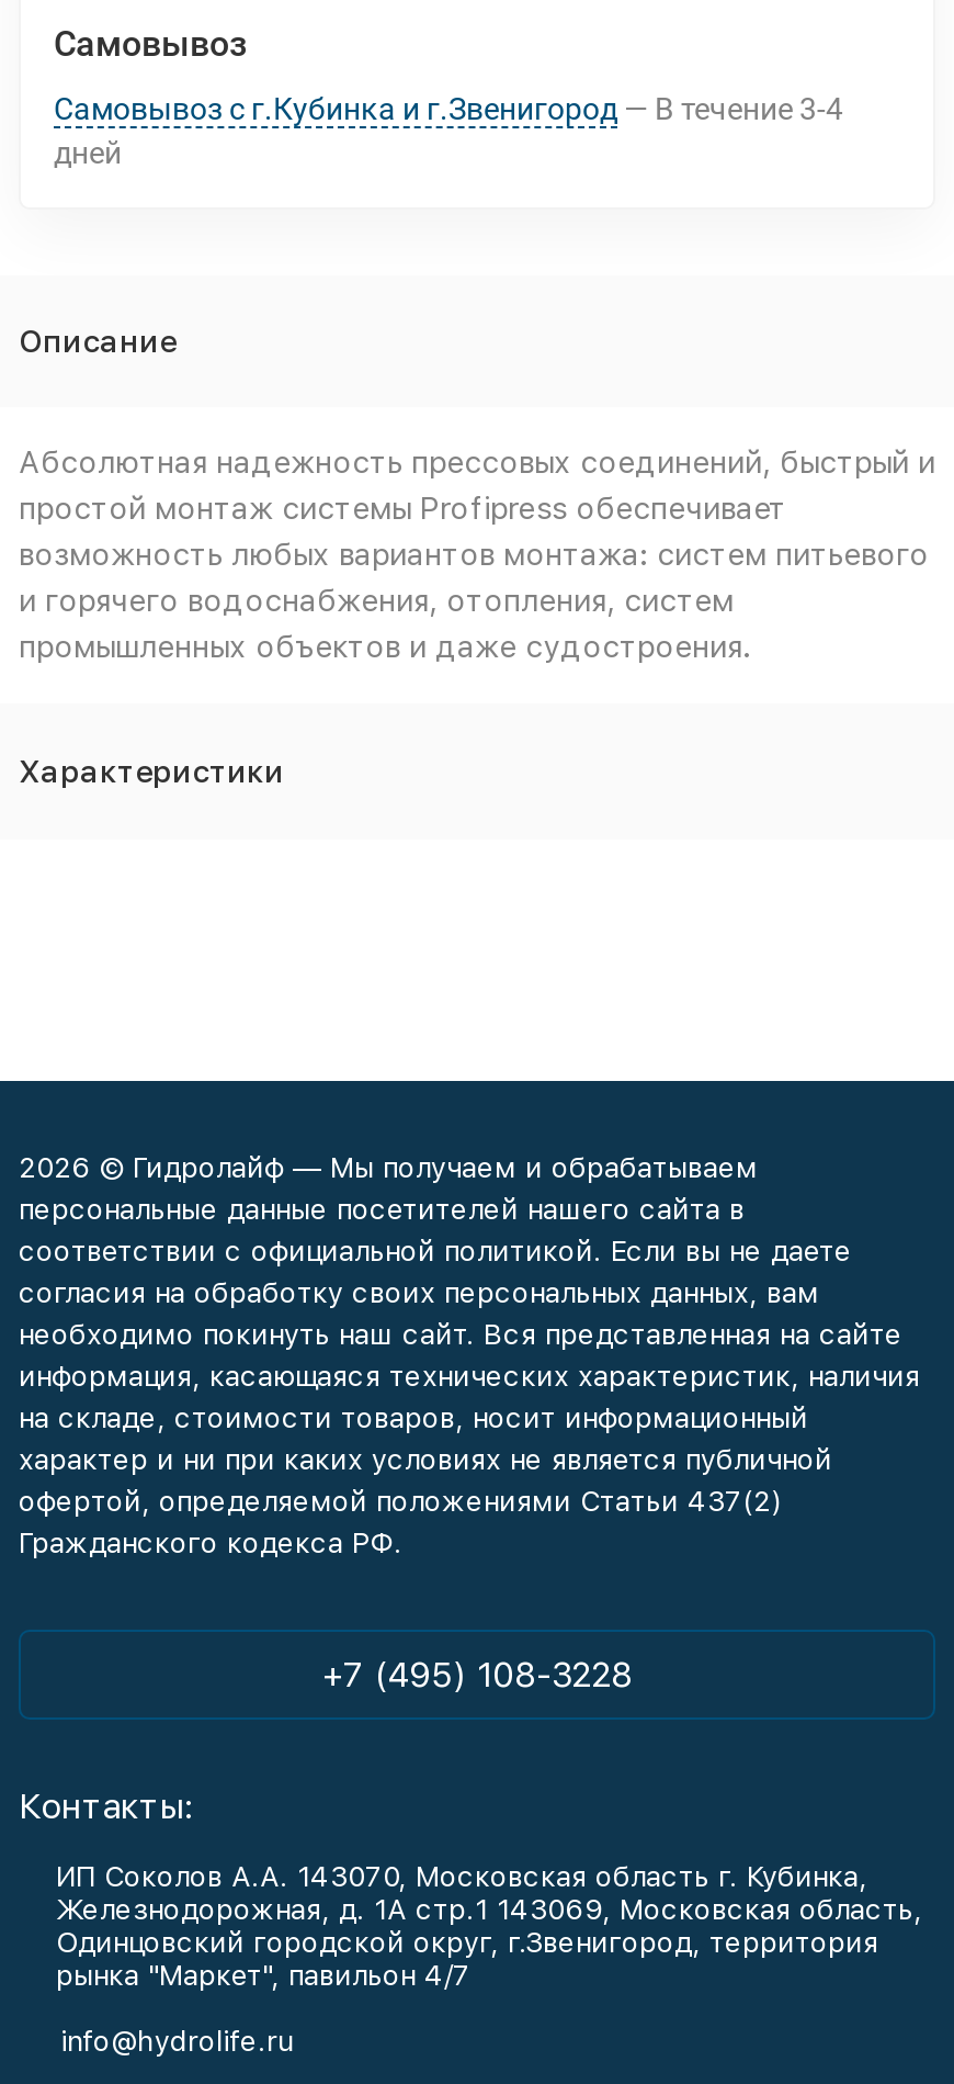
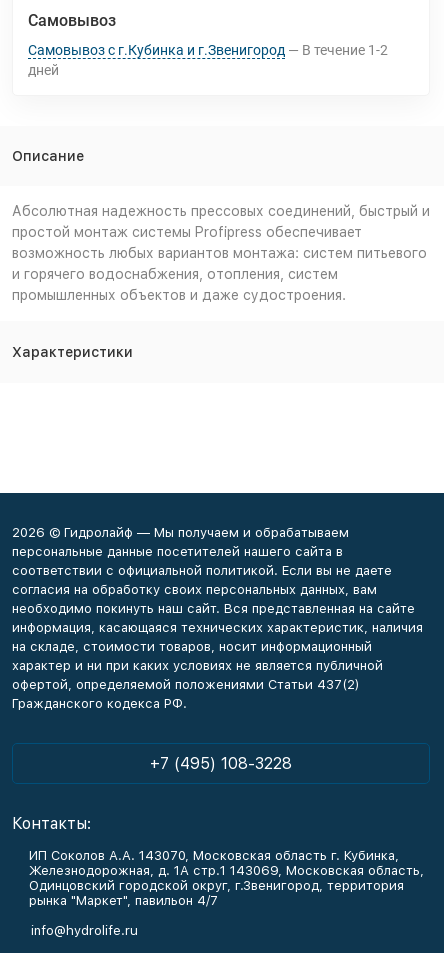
[54,91,843,126] Самовывоз с г.Кубинка и г.Звенигород В течение 3-4 -> [28,42,388,58] Самовывоз с г.Кубинка и г.Звенигород В течение 1-2

